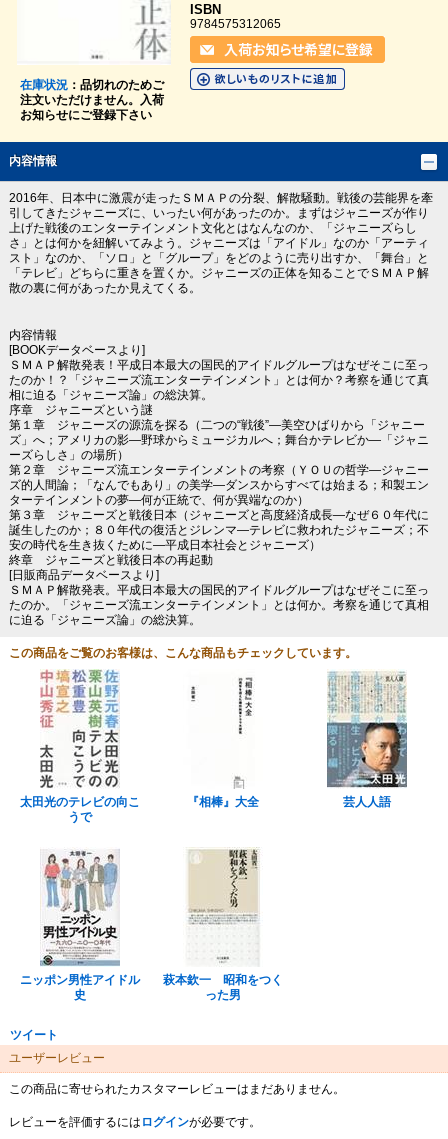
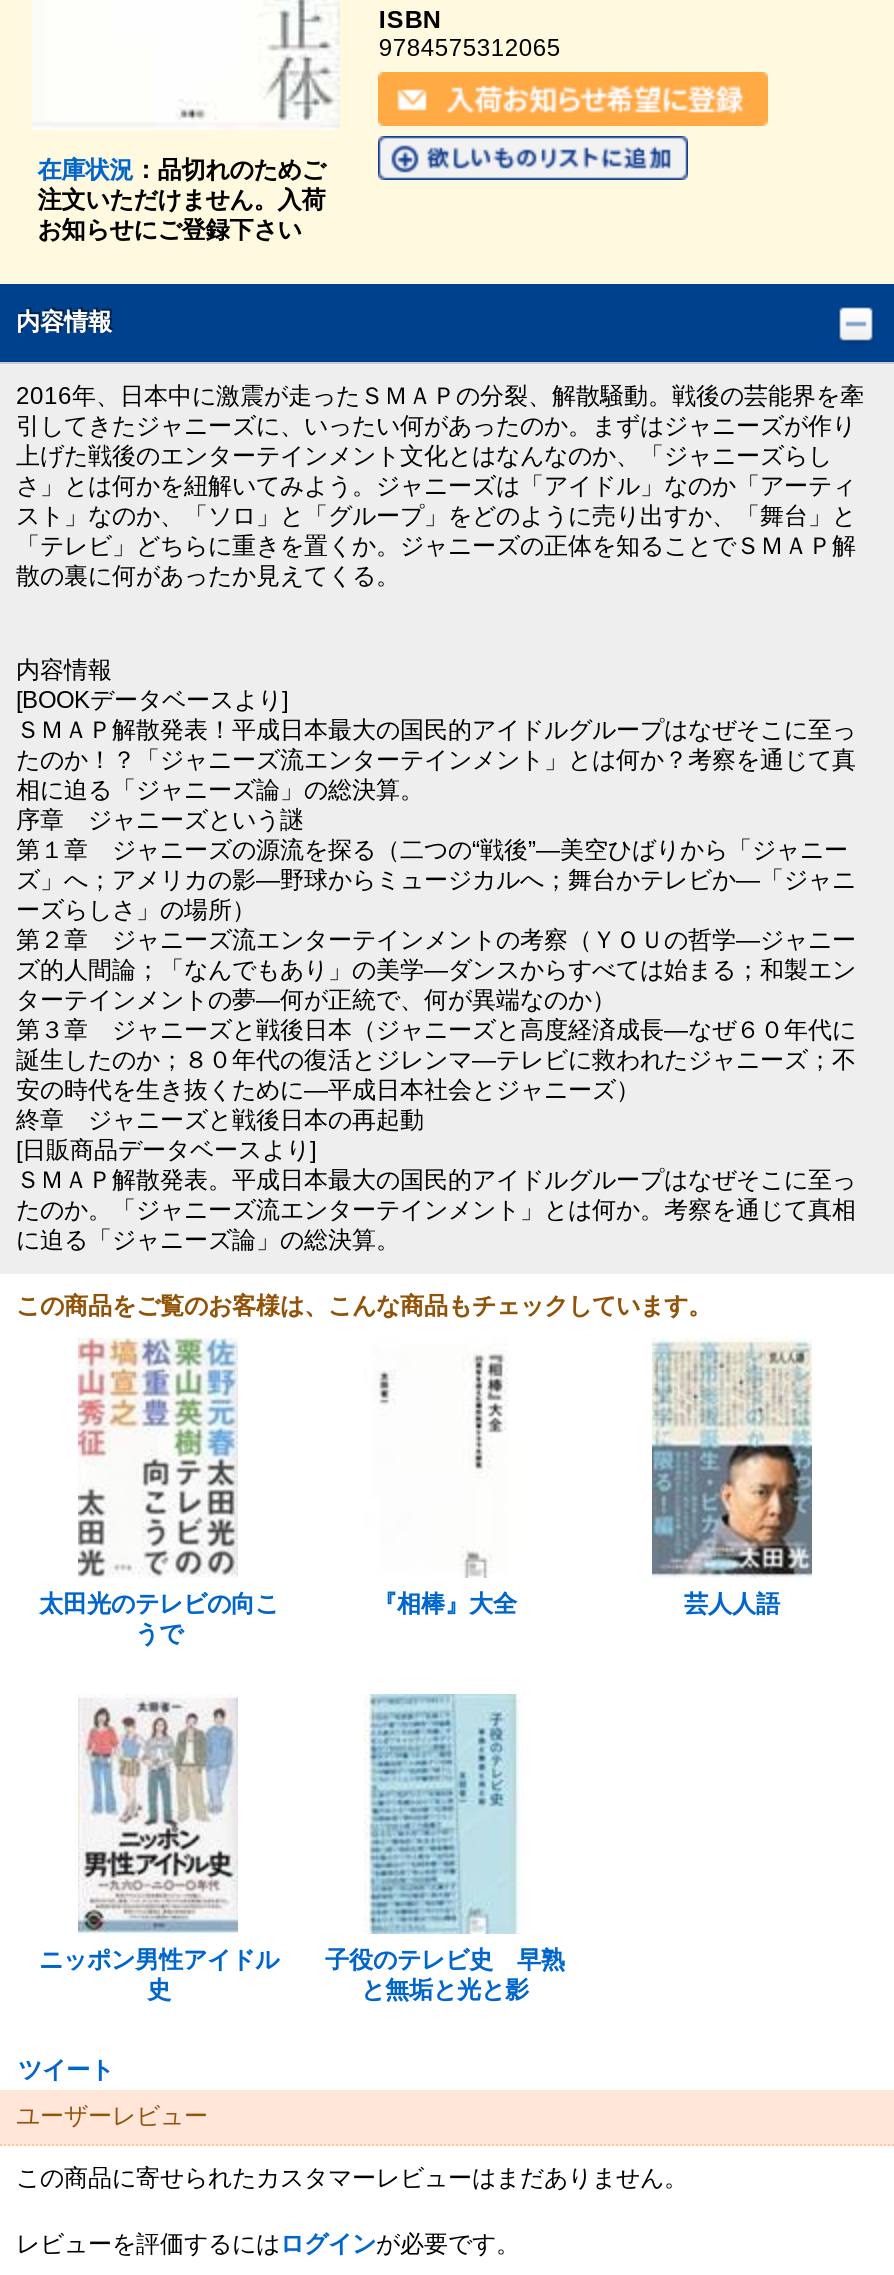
[163,848,283,1002] [image] | 萩本欽一 昭和をつく | った男 -> [325,1694,565,2005] [image] | 子役のテレビ史 早熟 | と無垢と光と影

